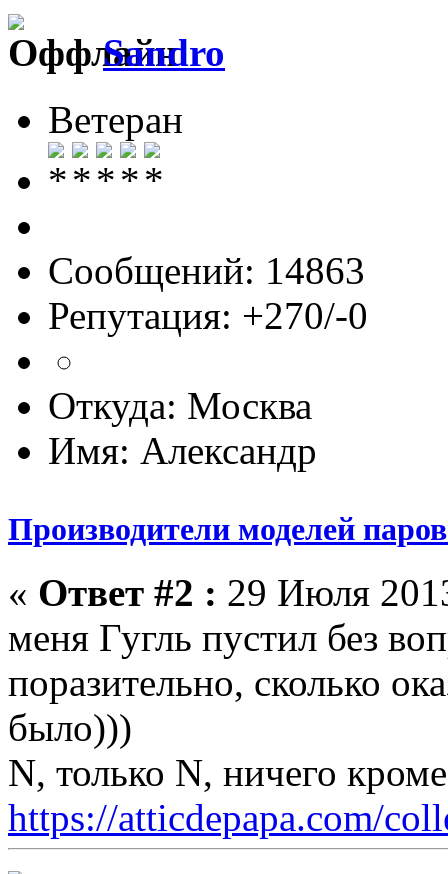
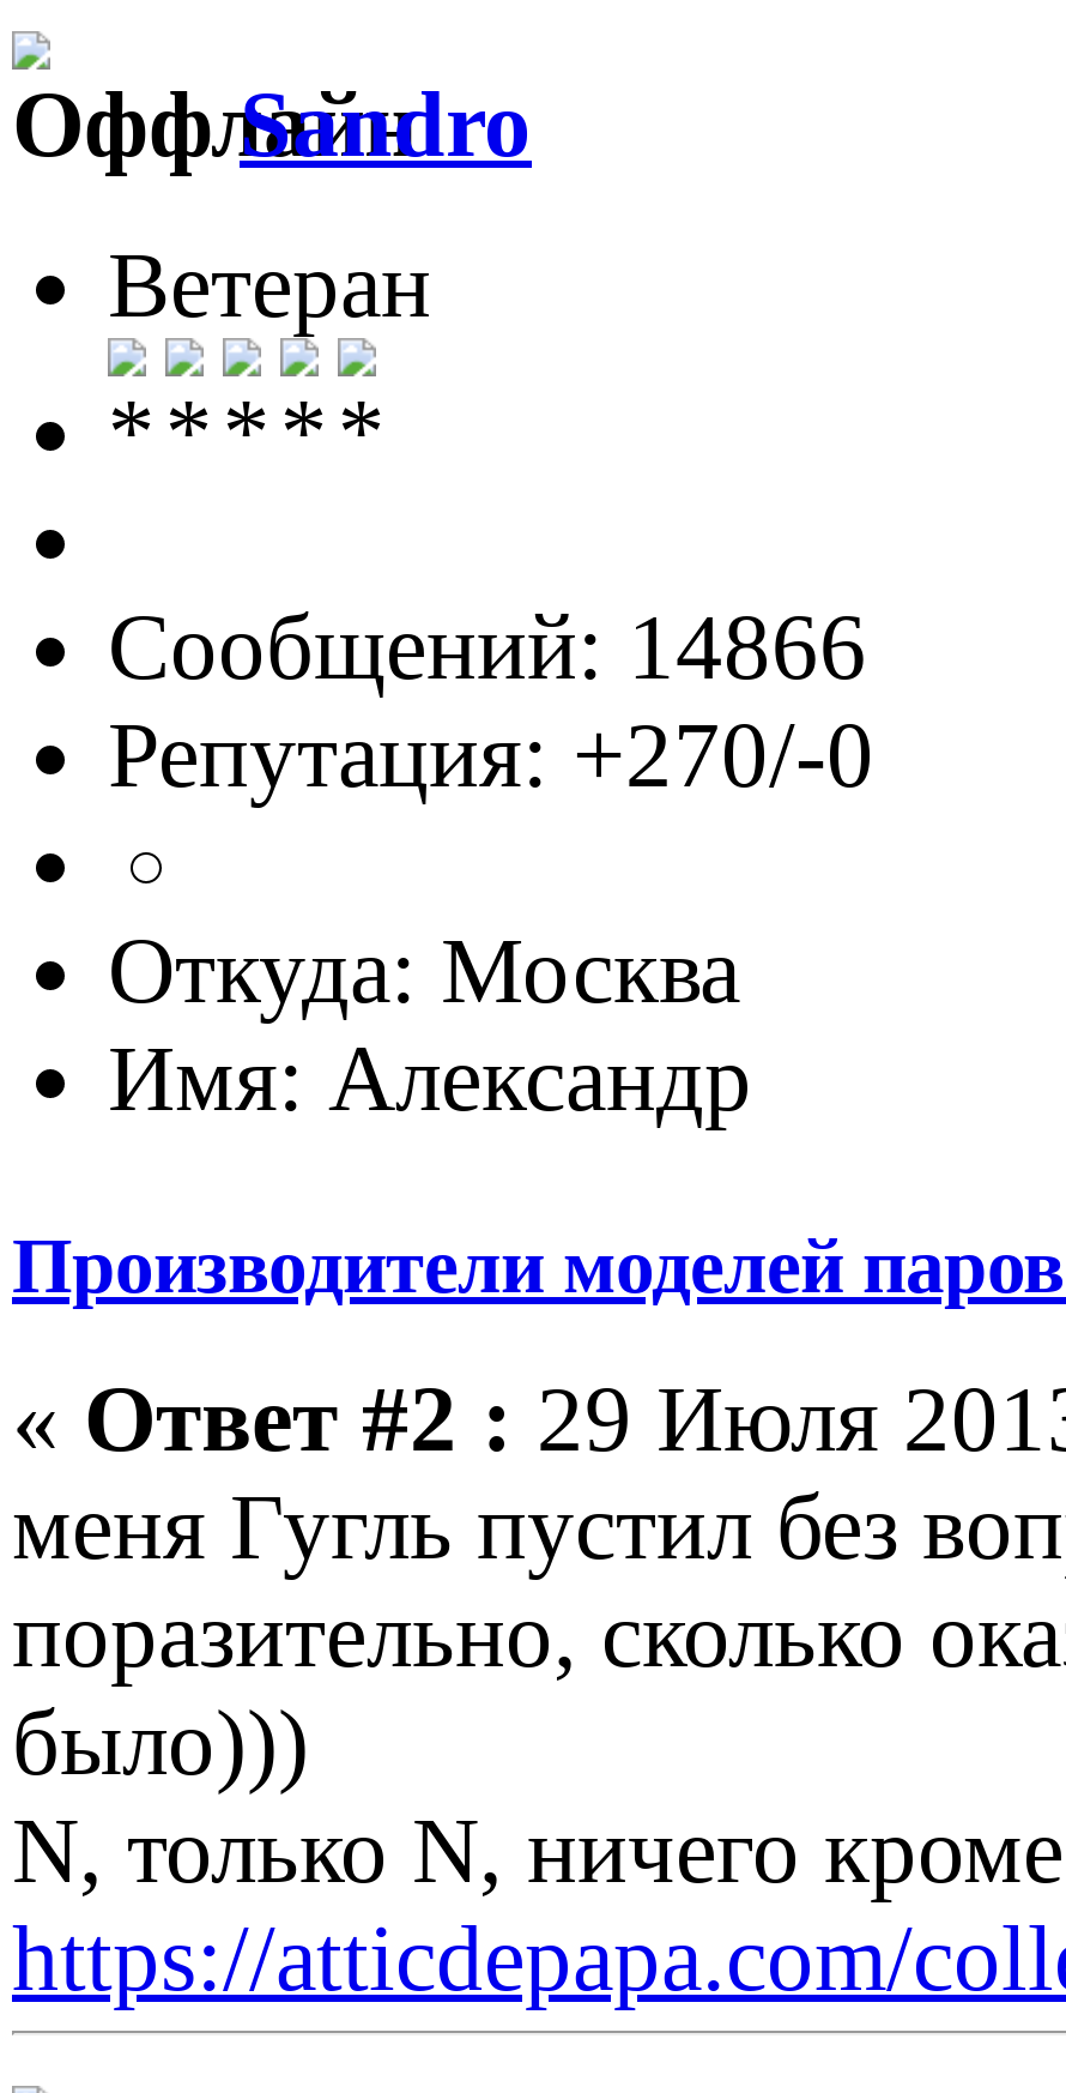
[48,249,365,292] Сообщений: 14863 -> [108,594,867,697] Сообщений: 14866

